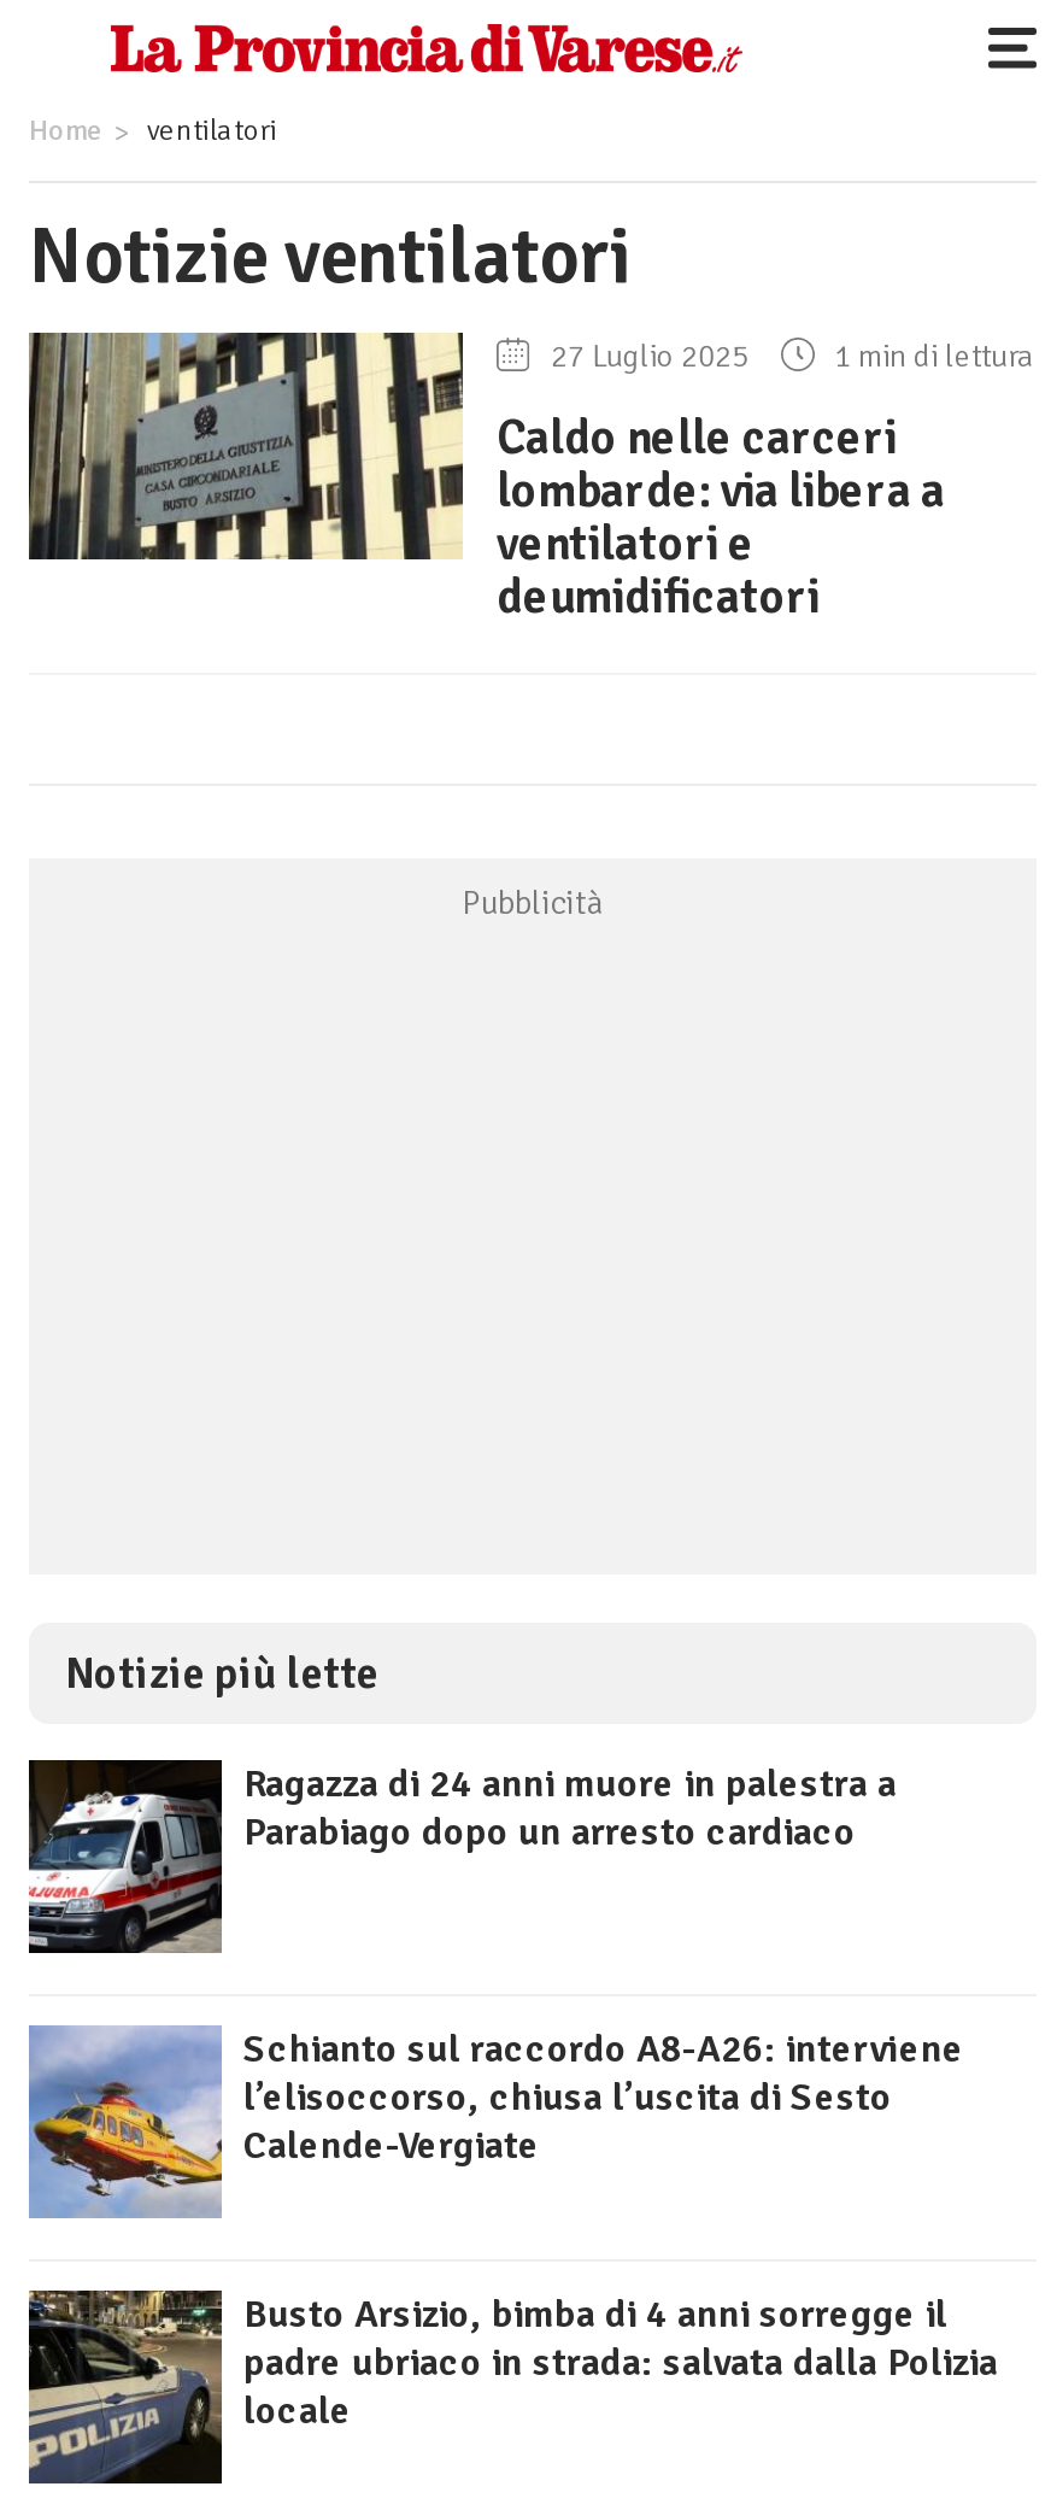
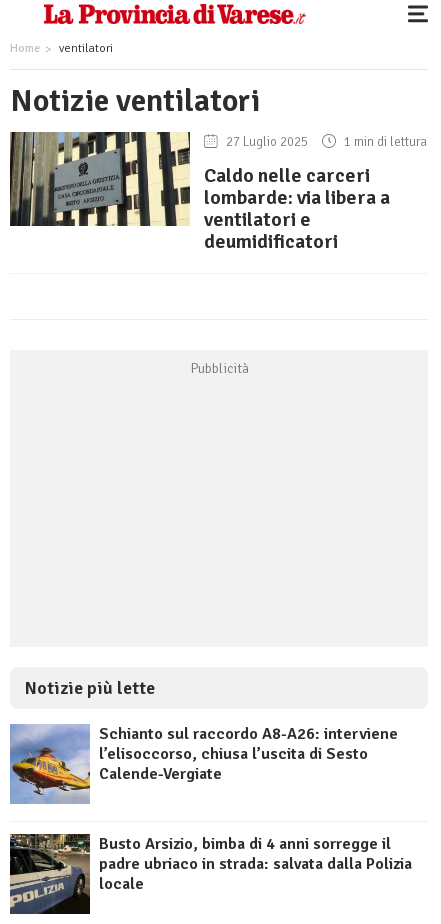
[27,1758,897,1955] [image] | Ragazza di 24 anni muore in palestra a | Parabiago dopo un arresto cardiaco -> none

